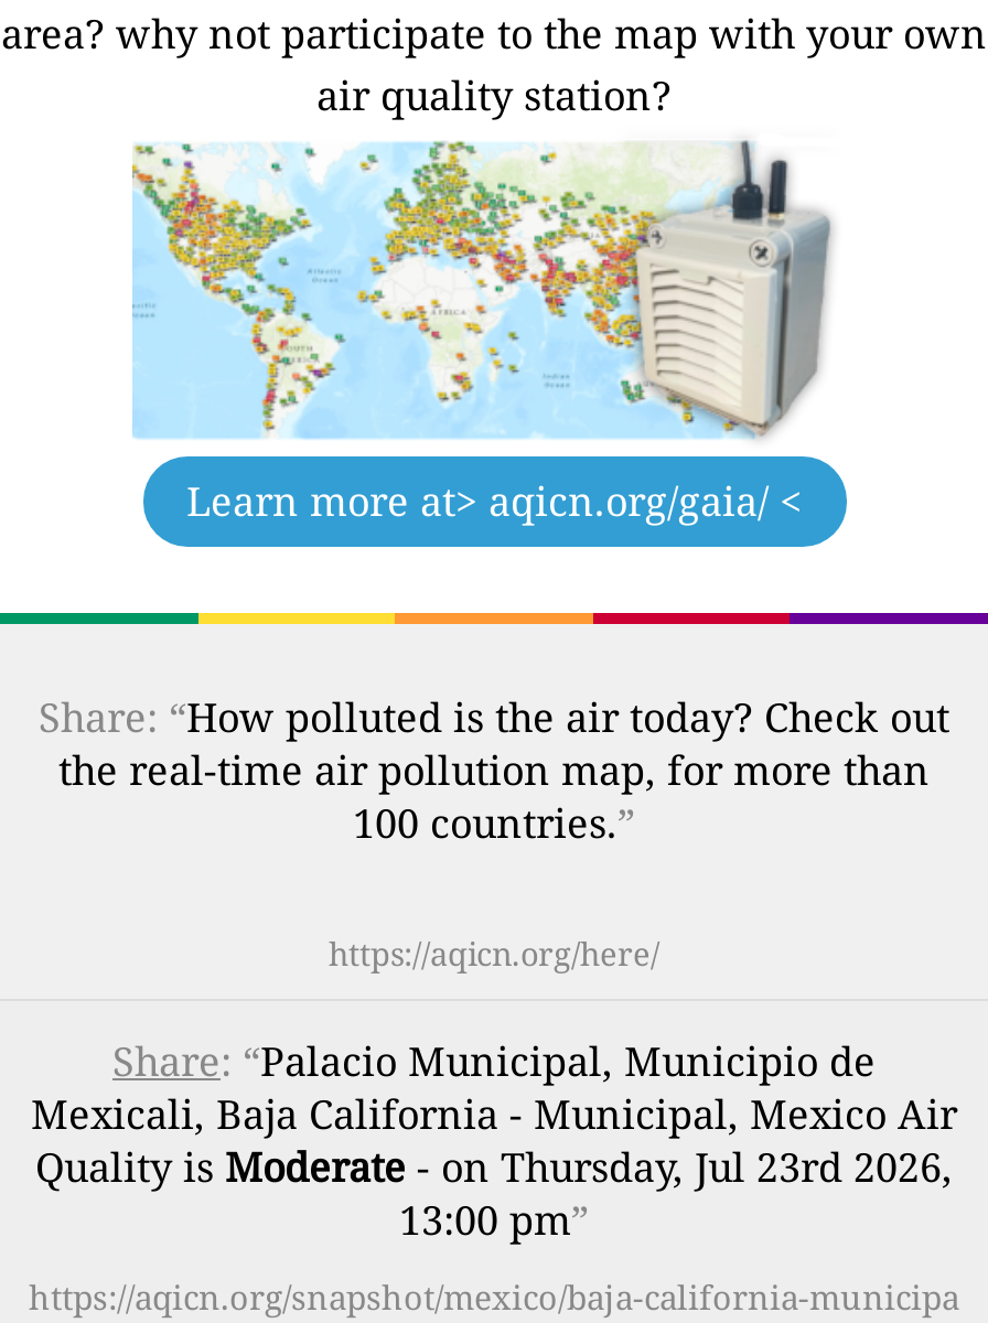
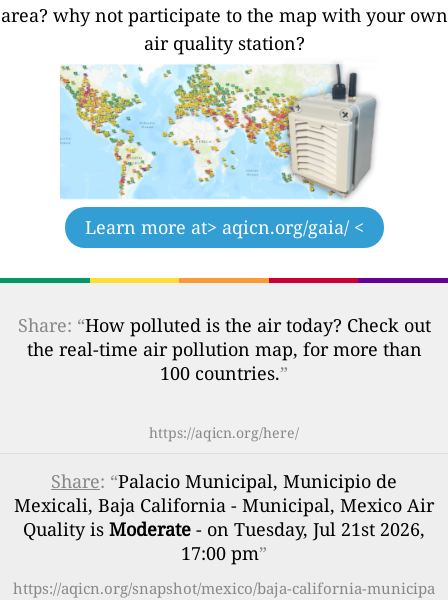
[35,1139,953,1192] Quality is Moderate - on Thursday, Jul 23rd 2026, -> [23,517,425,541] Quality is Moderate - on Tuesday, Jul 21st 2026,
[399,1192,589,1245] 13:00 pm” -> [181,541,267,565] 17:00 pm”

